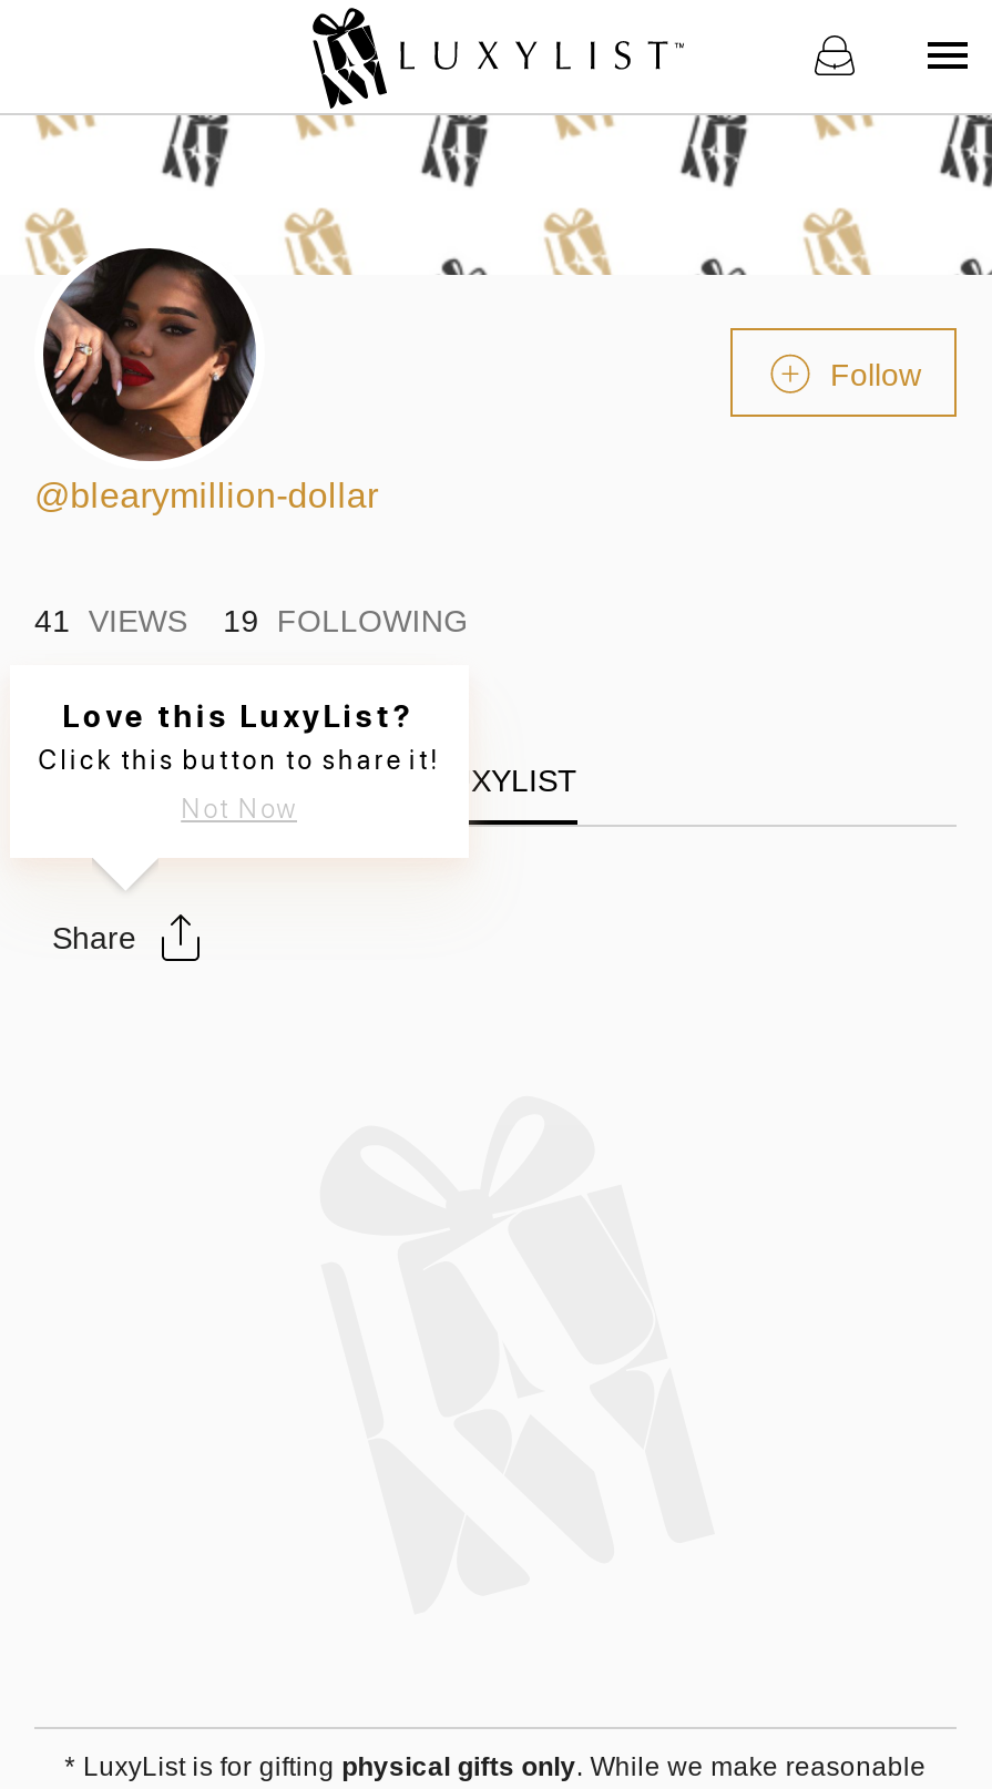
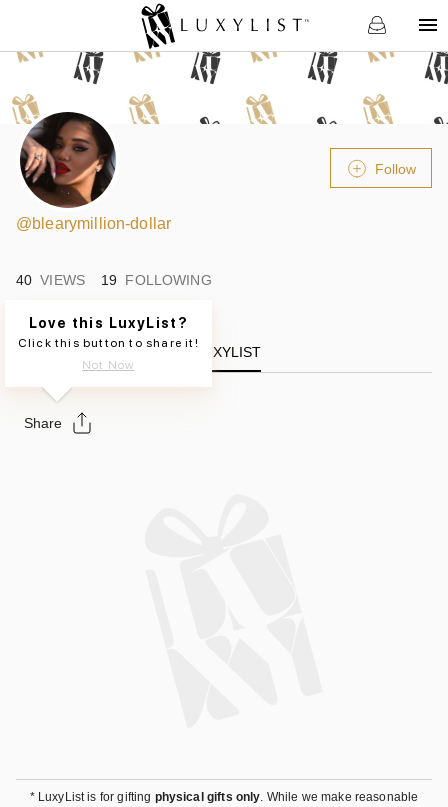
[34,603,468,638] 41 VIEWS 19 FOLLOWING -> [16,272,212,288] 40 VIEWS 19 FOLLOWING

